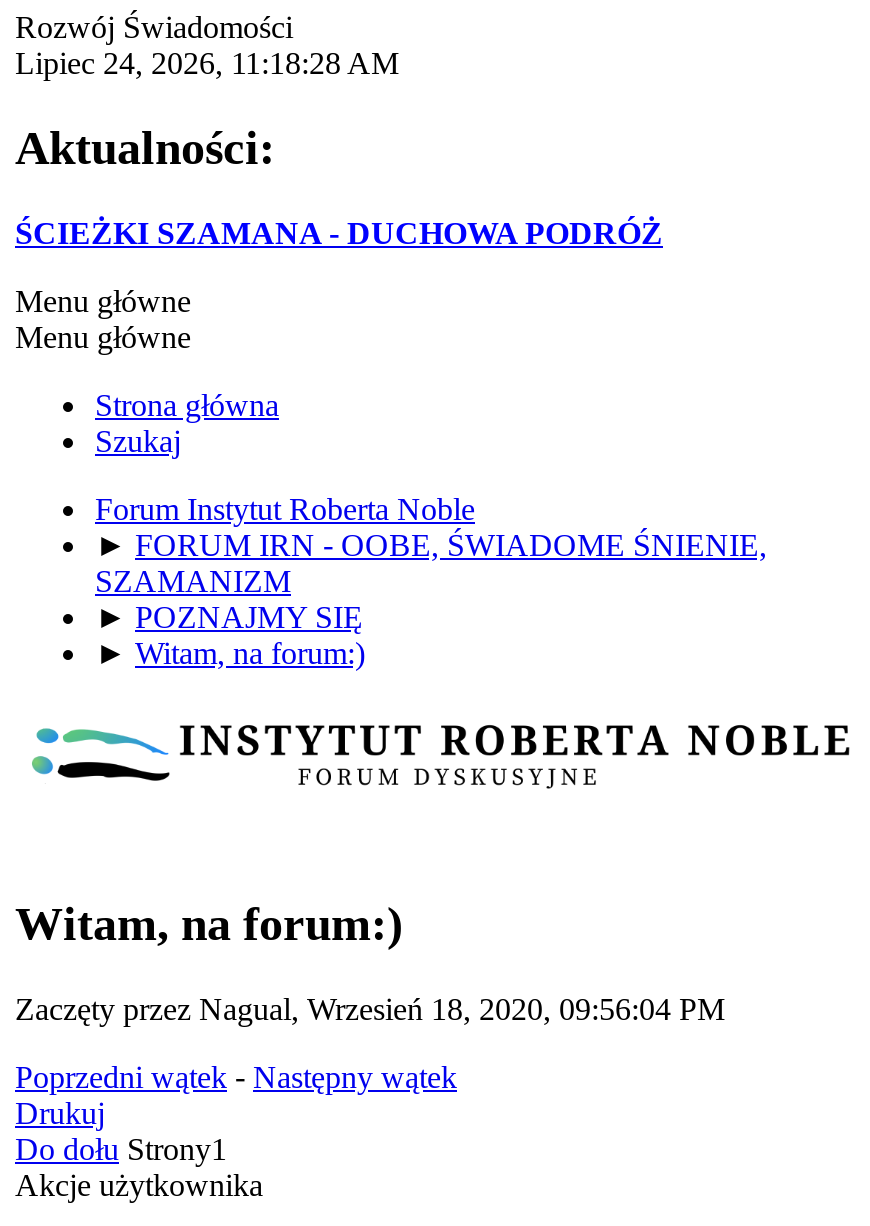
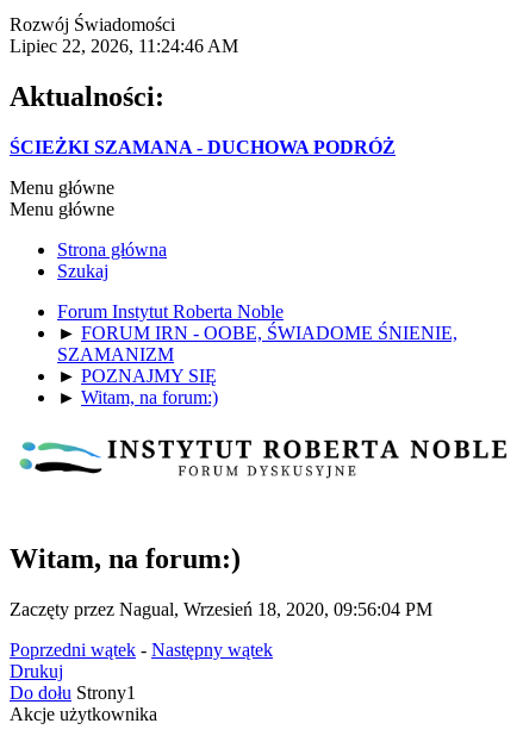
[15,46,399,80] Lipiec 24, 2026, 11:18:28 AM -> [10,36,238,56] Lipiec 22, 2026, 11:24:46 AM

